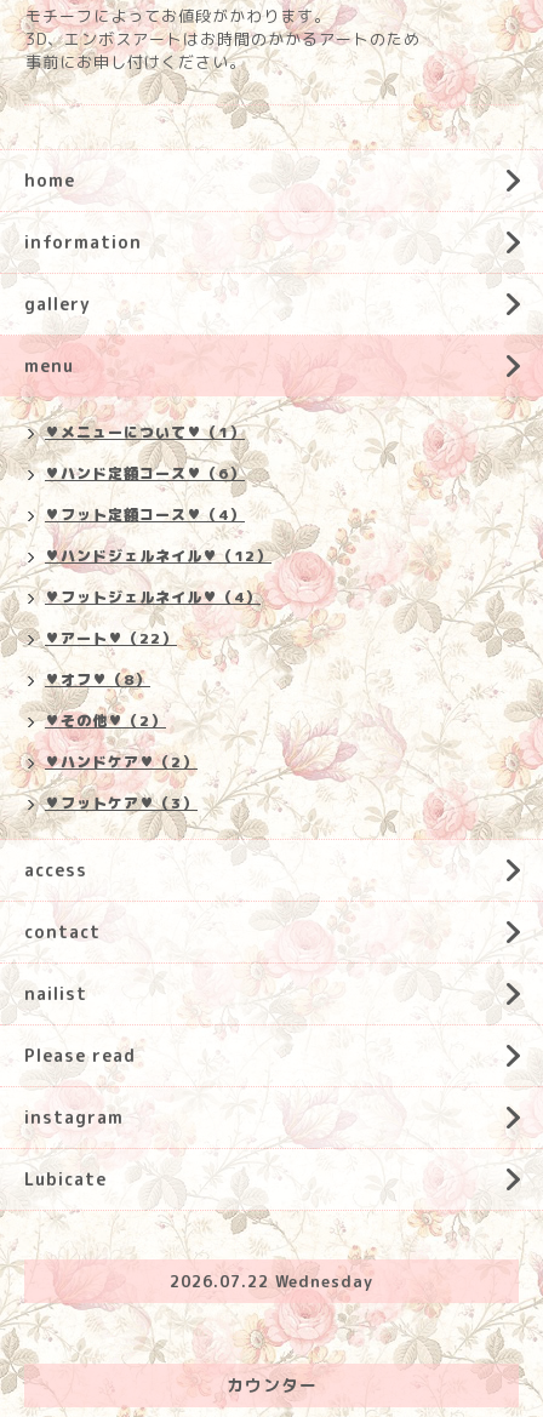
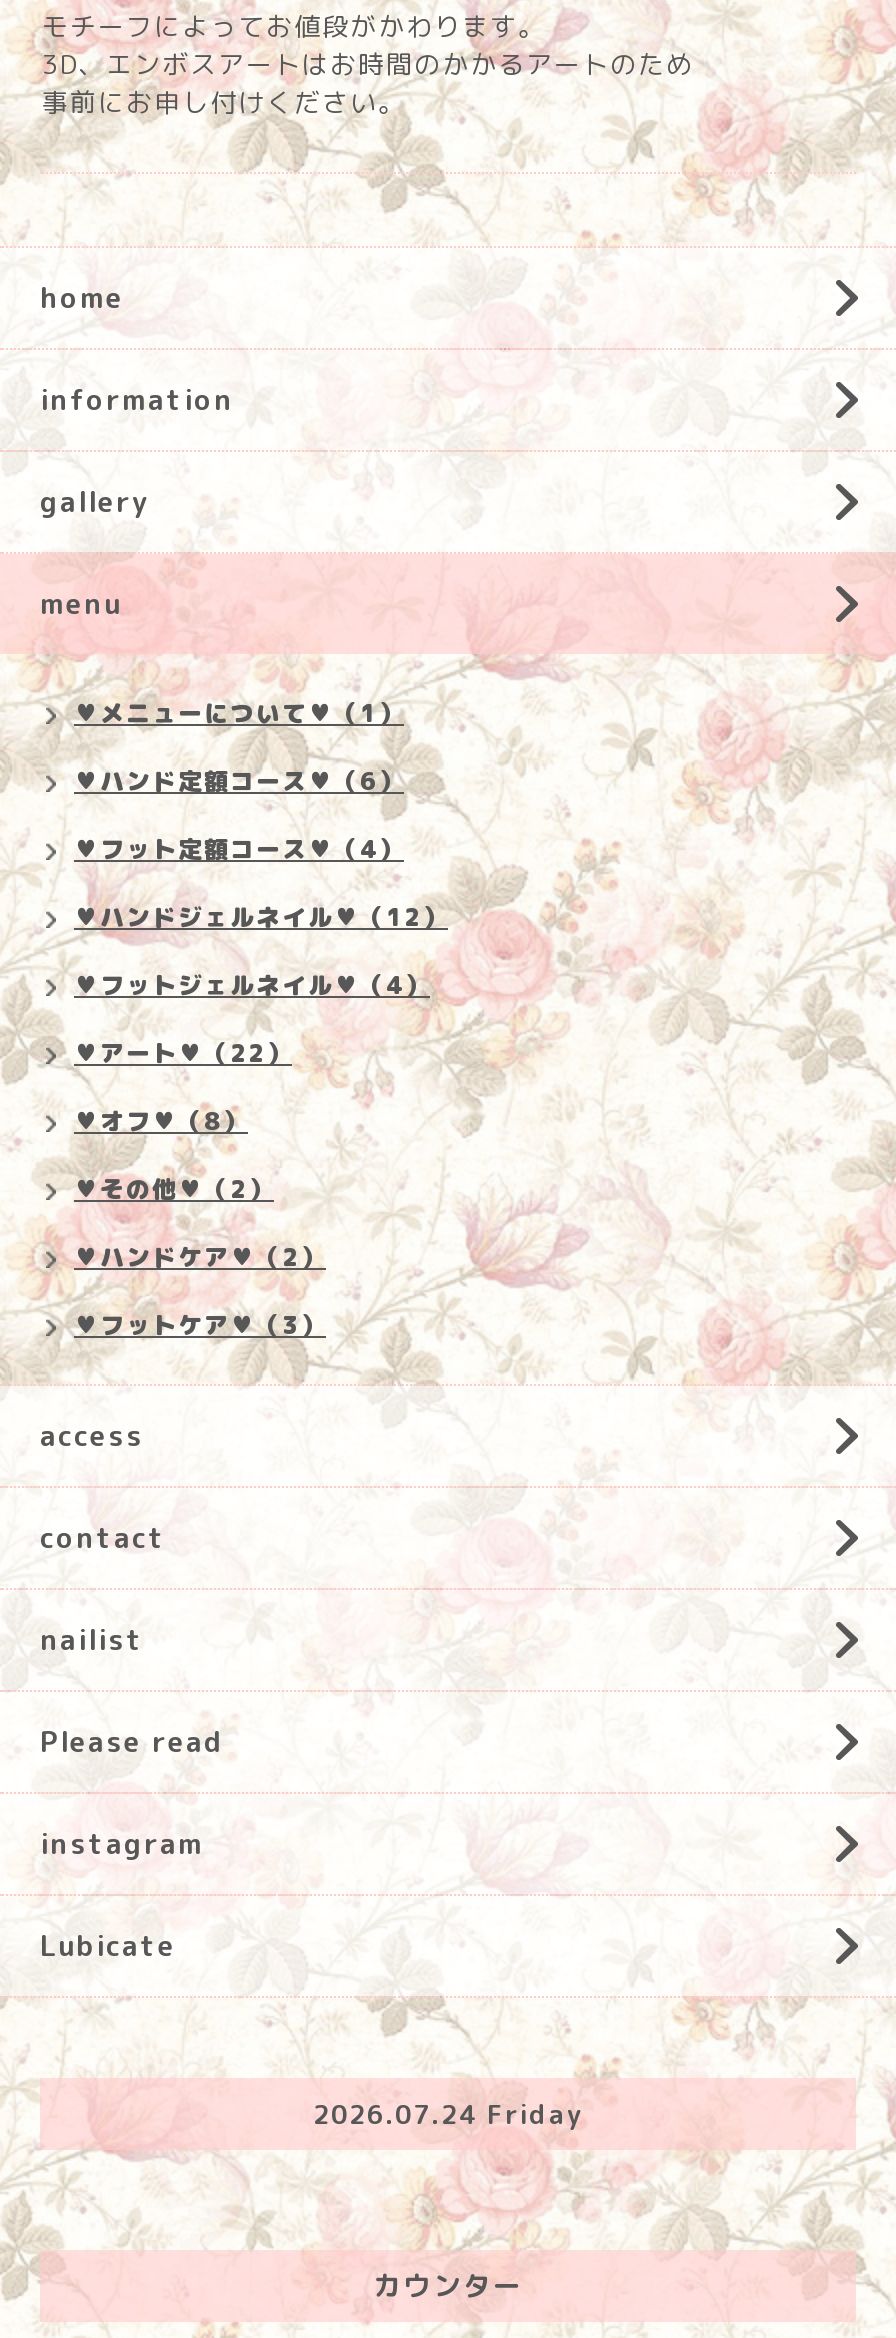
[170,1270,373,1292] 2026.07.22 Wednesday -> [313,2095,583,2131] 2026.07.24 Friday

